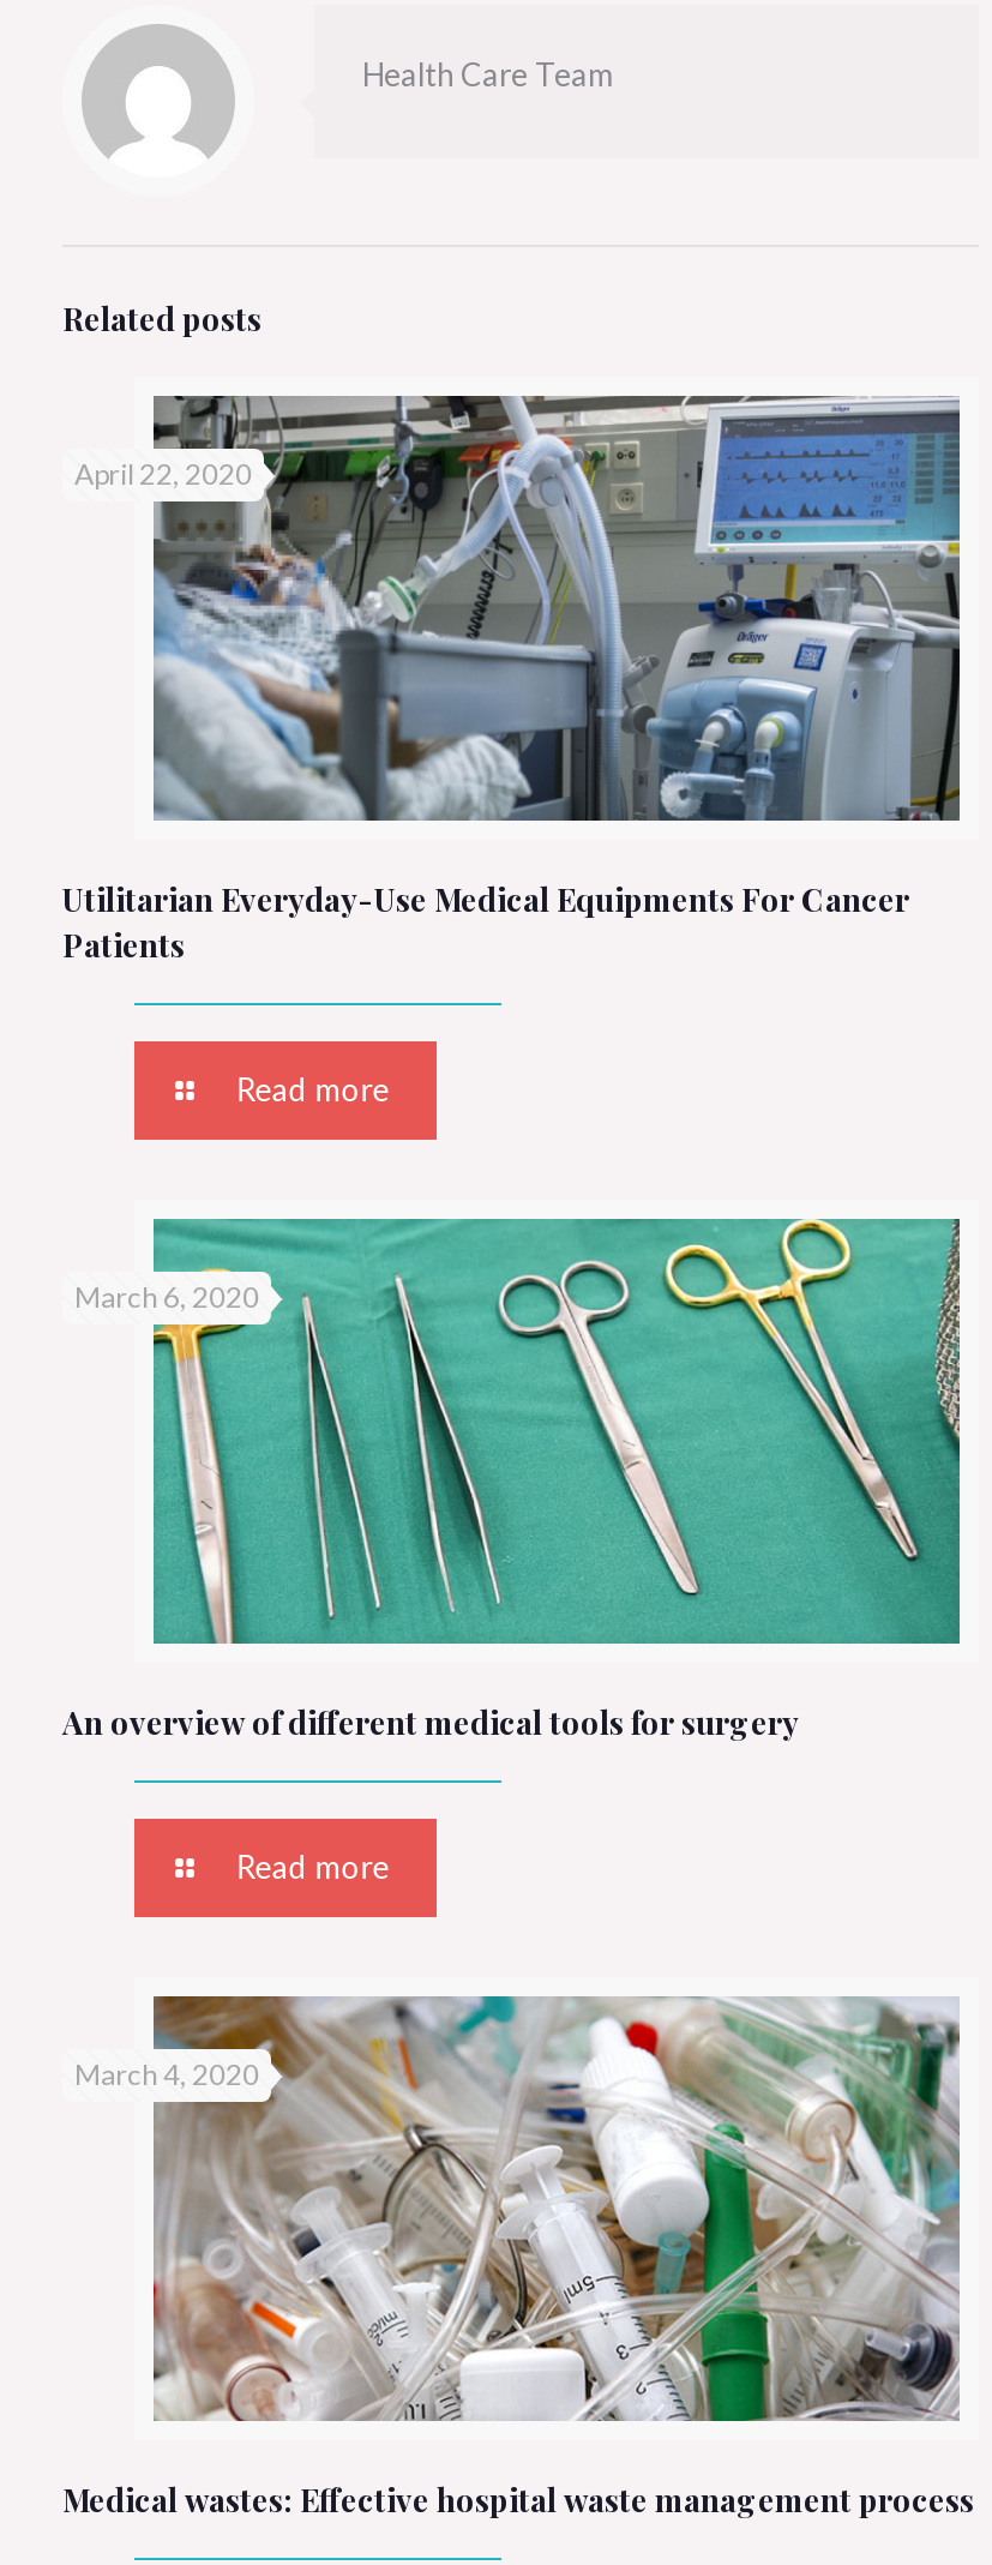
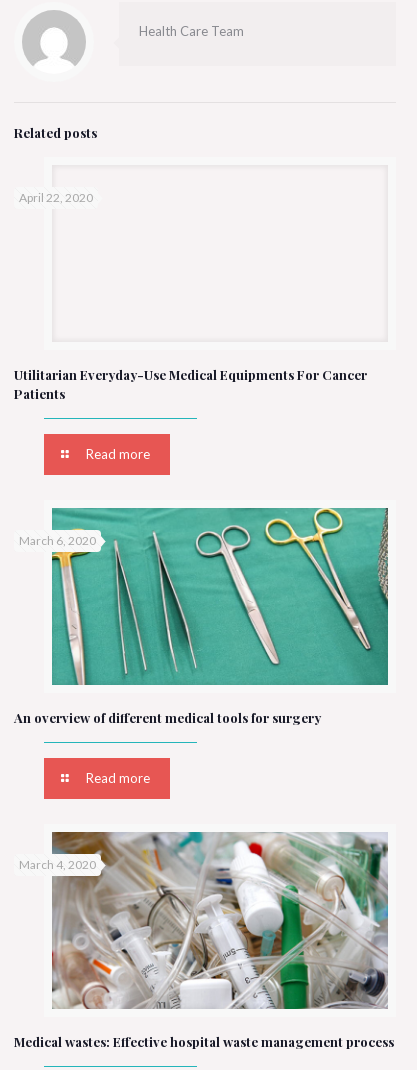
[151,394,962,823] [image] -> none

